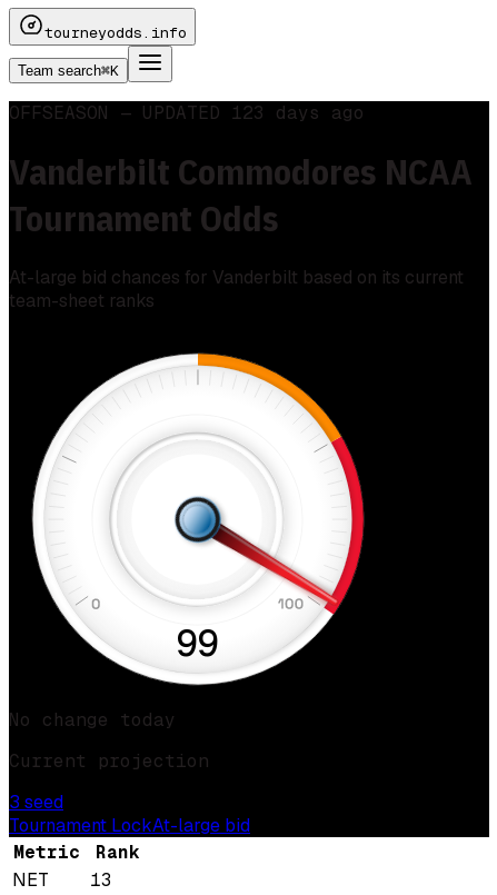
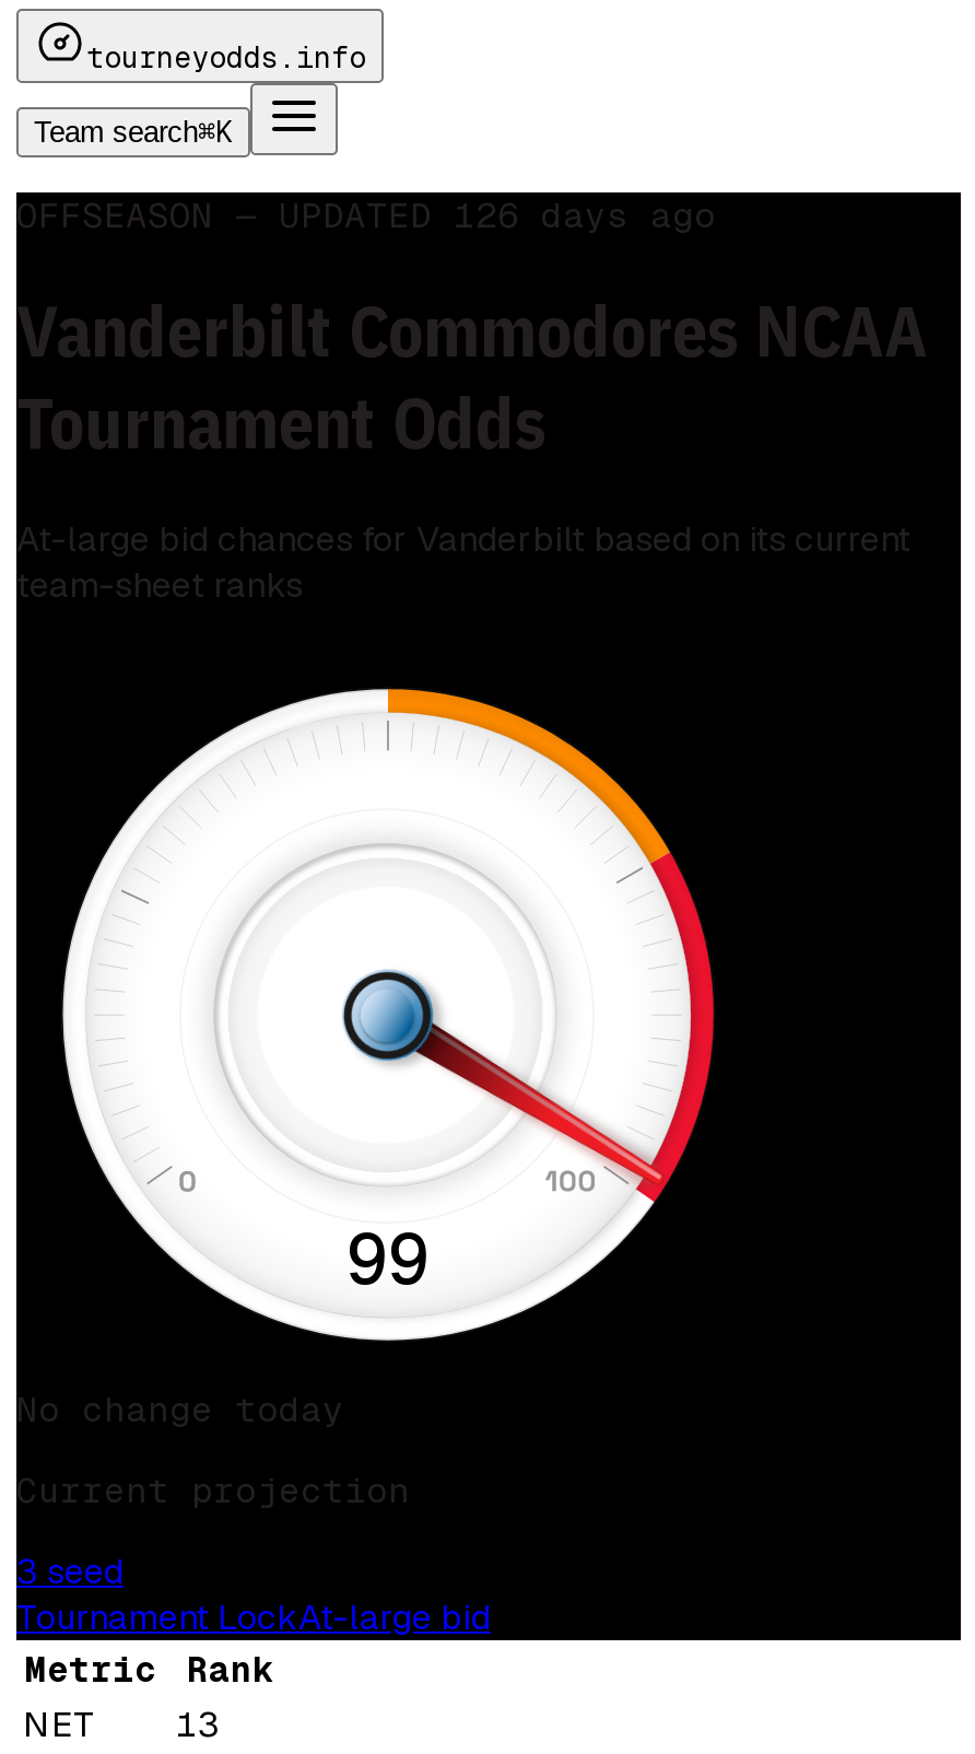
[9,101,365,125] OFFSEASON —UPDATED123 days ago -> [16,192,716,238] OFFSEASON —UPDATED126 days ago

